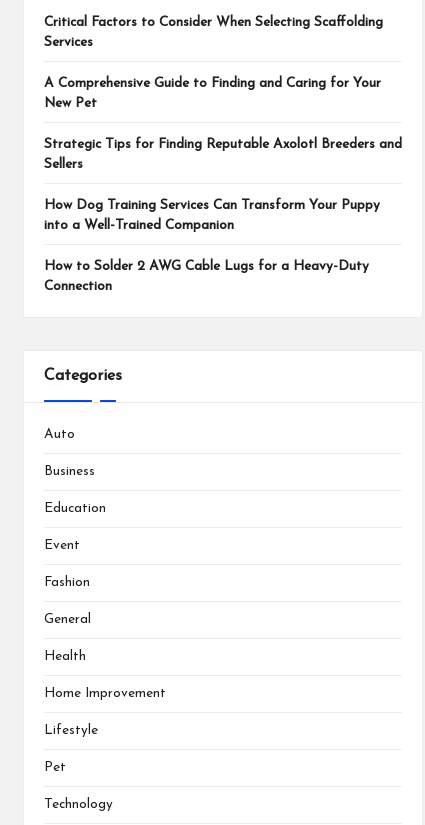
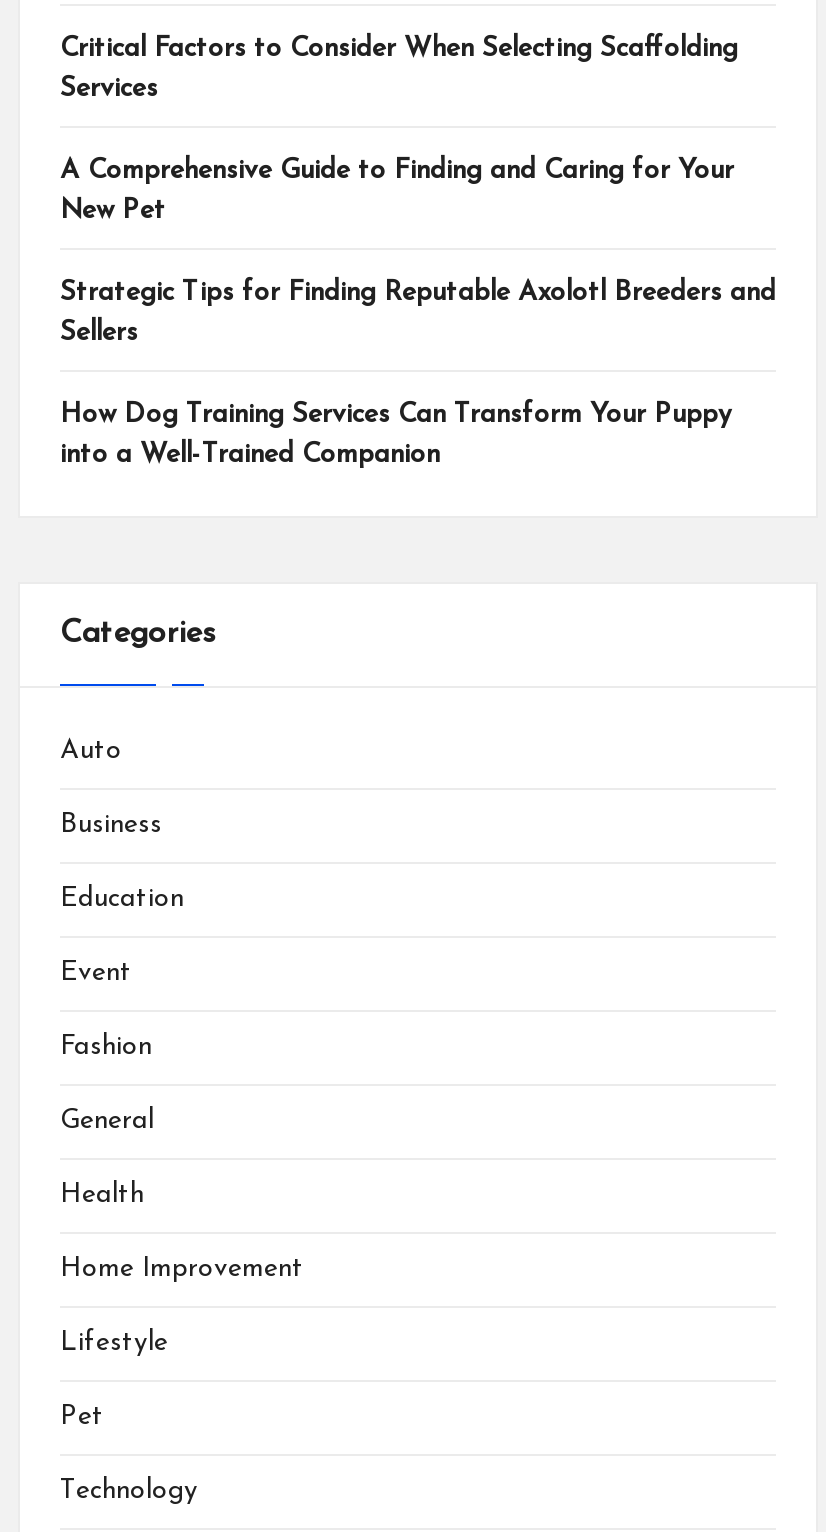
[44,260,369,293] How to Solder 2 AWG Cable Lugs for a Heavy-Duty | Connection -> none

